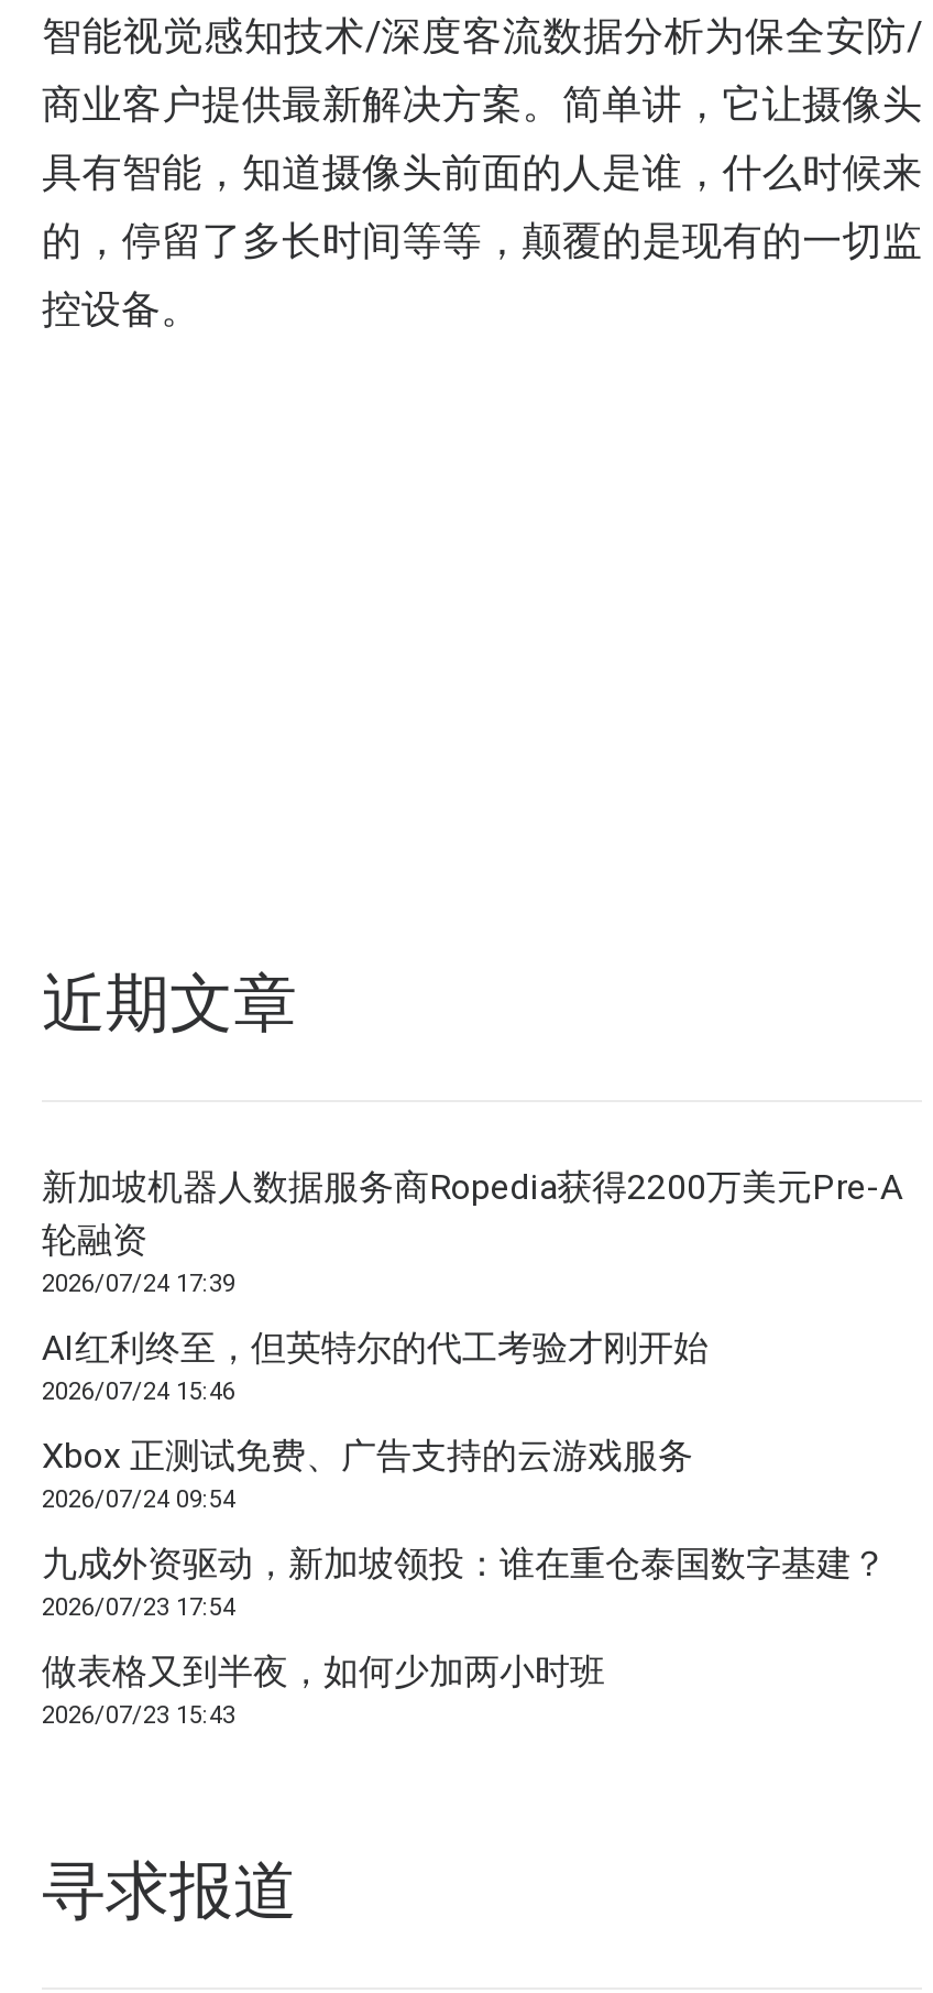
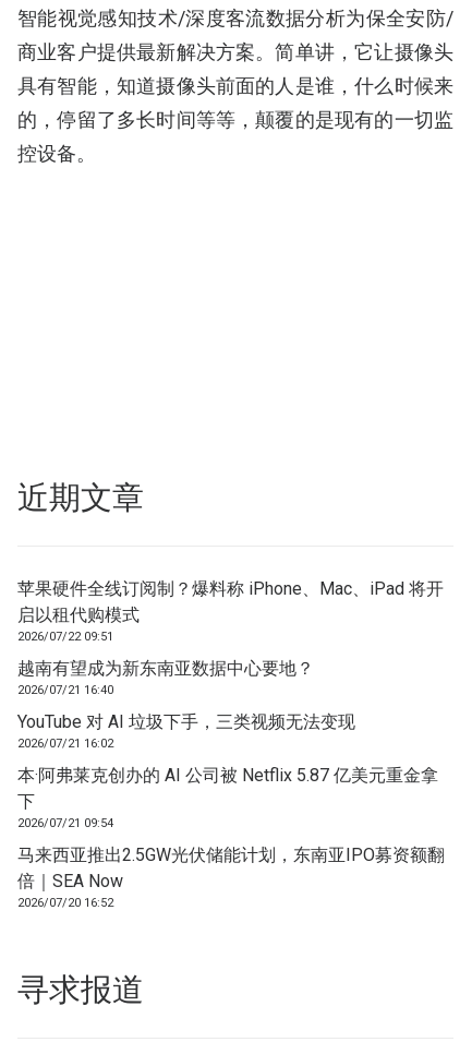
[42,1166,902,1298] 新加坡机器人数据服务商Ropedia获得2200万美元Pre-A | 轮融资 | 2026/07/24 17:39 -> [17,578,444,644] 苹果硬件全线订阅制？爆料称 iPhone、Mac、iPad 将开 | 启以租代购模式 | 2026/07/22 09:51
[42,1327,709,1406] AI红利终至，但英特尔的代工考验才刚开始 | 2026/07/24 15:46 -> [17,658,314,697] 越南有望成为新东南亚数据中心要地？ | 2026/07/21 16:40
[42,1435,693,1514] Xbox 正测试免费、广告支持的云游戏服务 | 2026/07/24 09:54 -> [17,711,355,751] YouTube 对 AI 垃圾下手，三类视频无法变现 | 2026/07/21 16:02
[42,1542,887,1622] 九成外资驱动，新加坡领投：谁在重仓泰国数字基建？ | 2026/07/23 17:54 -> [17,765,438,830] 本·阿弗莱克创办的 AI 公司被 Netflix 5.87 亿美元重金拿 | 下 | 2026/07/21 09:54
[42,1650,605,1730] 做表格又到半夜，如何少加两小时班 | 2026/07/23 15:43 -> [17,844,445,910] 马来西亚推出2.5GW光伏储能计划，东南亚IPO募资额翻 | 倍｜SEA Now | 2026/07/20 16:52

